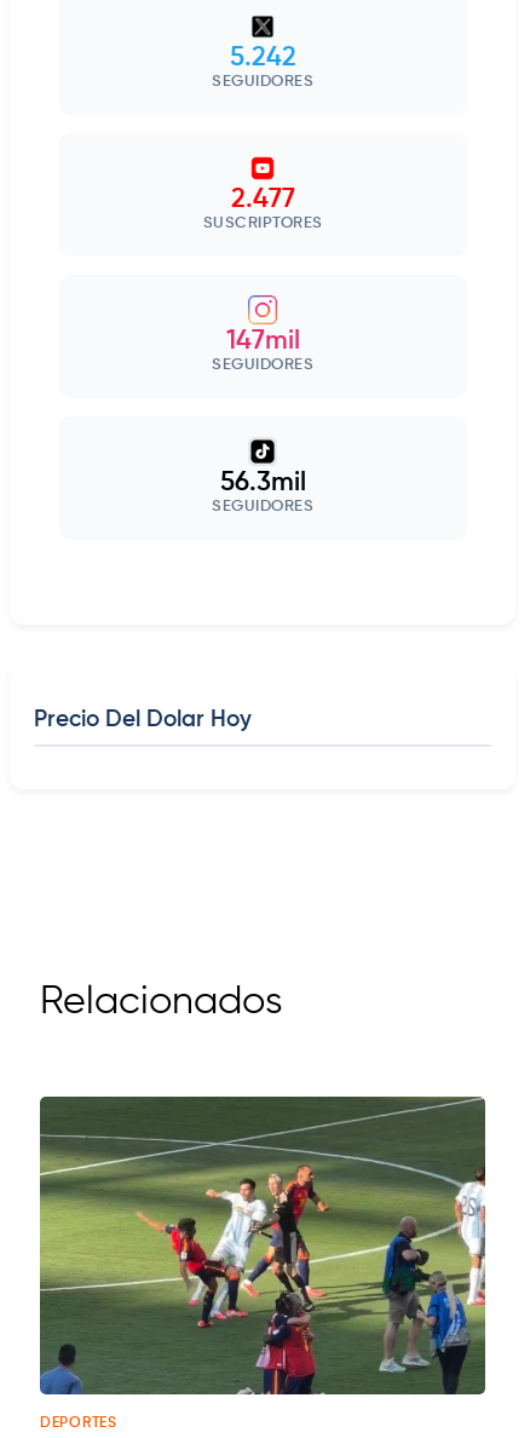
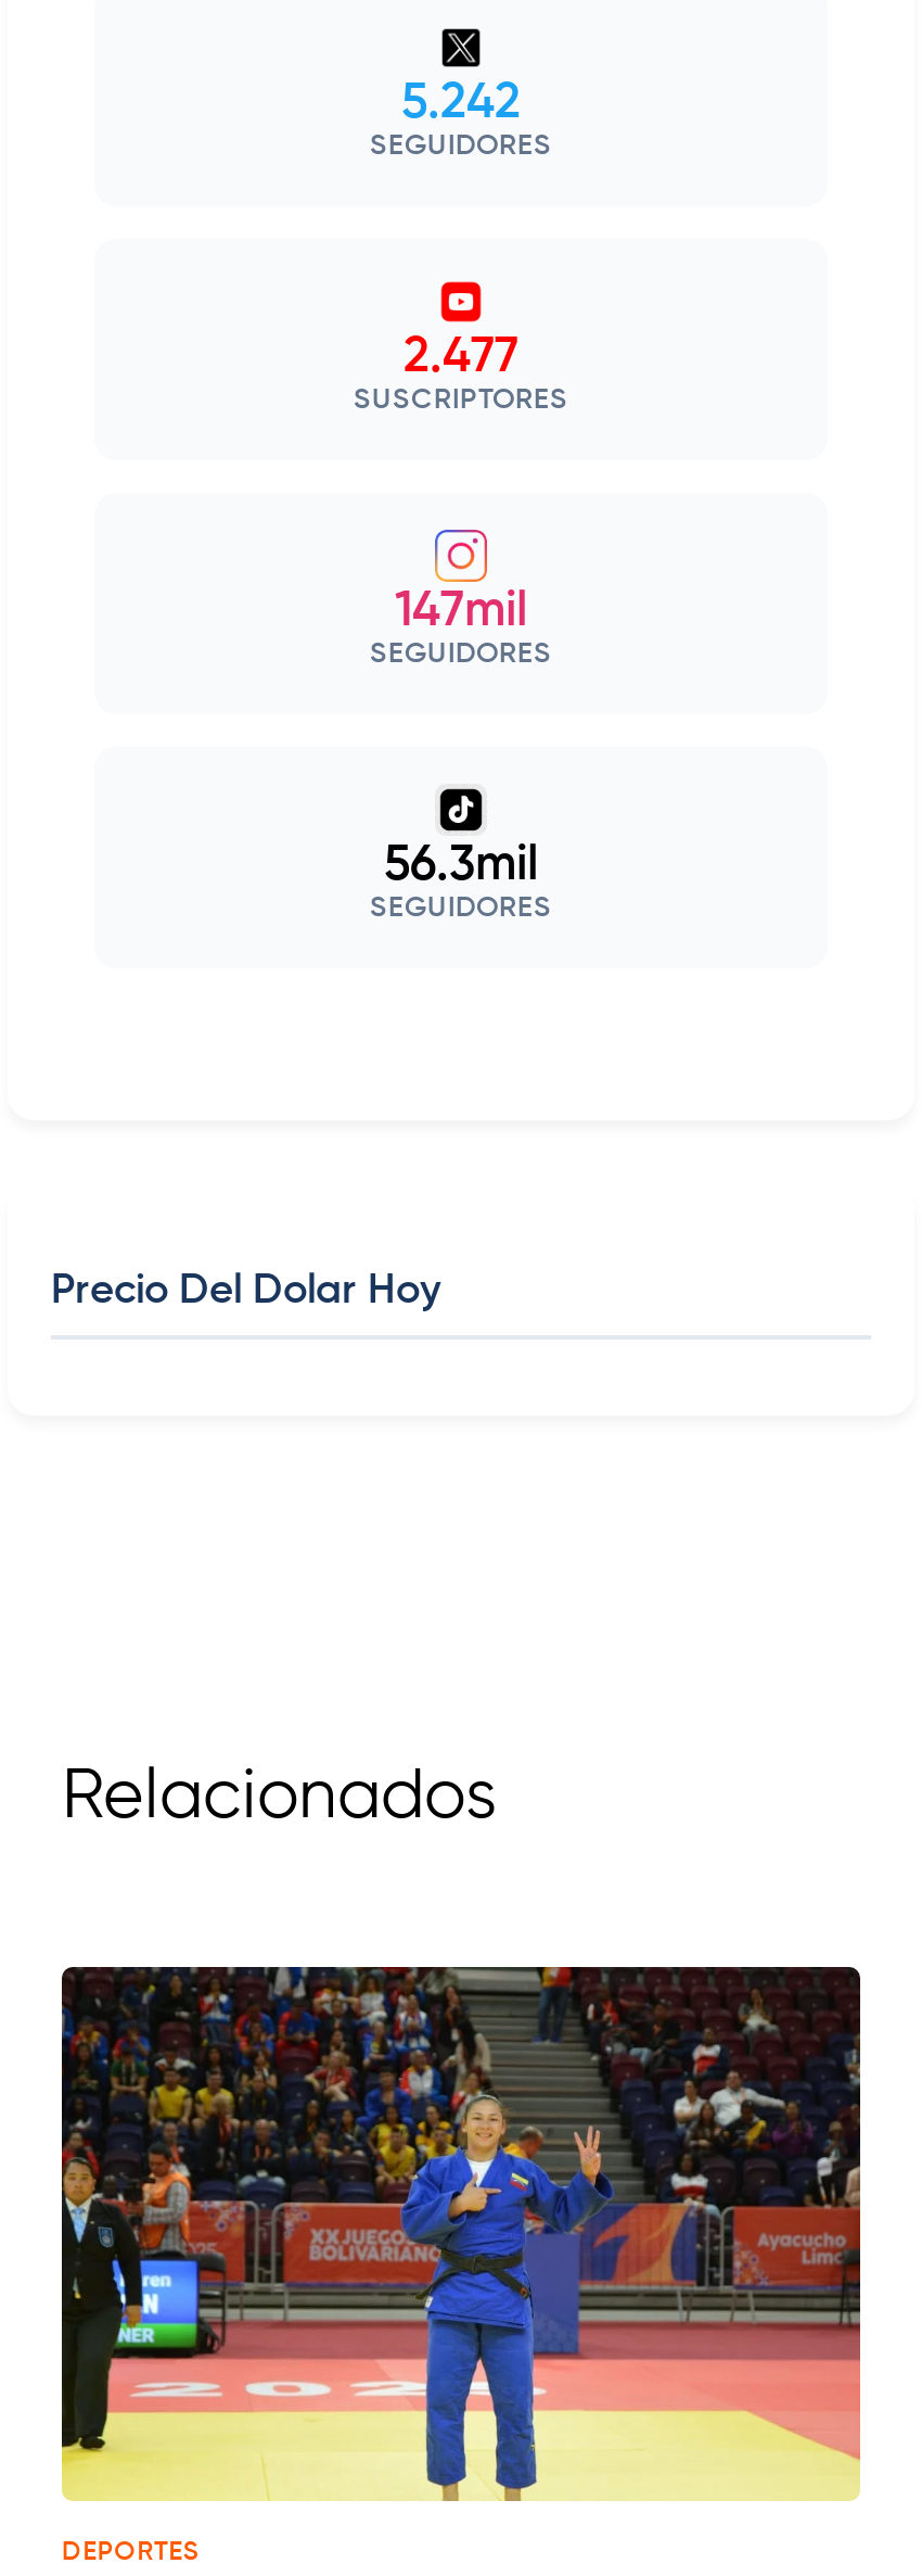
[39,1095,486,1396] [image] -> [60,1967,862,2503] [image]

